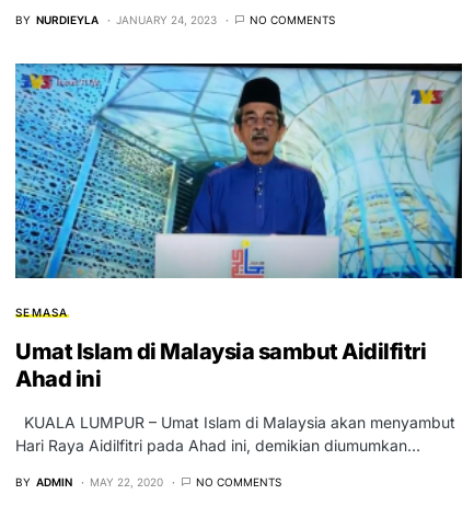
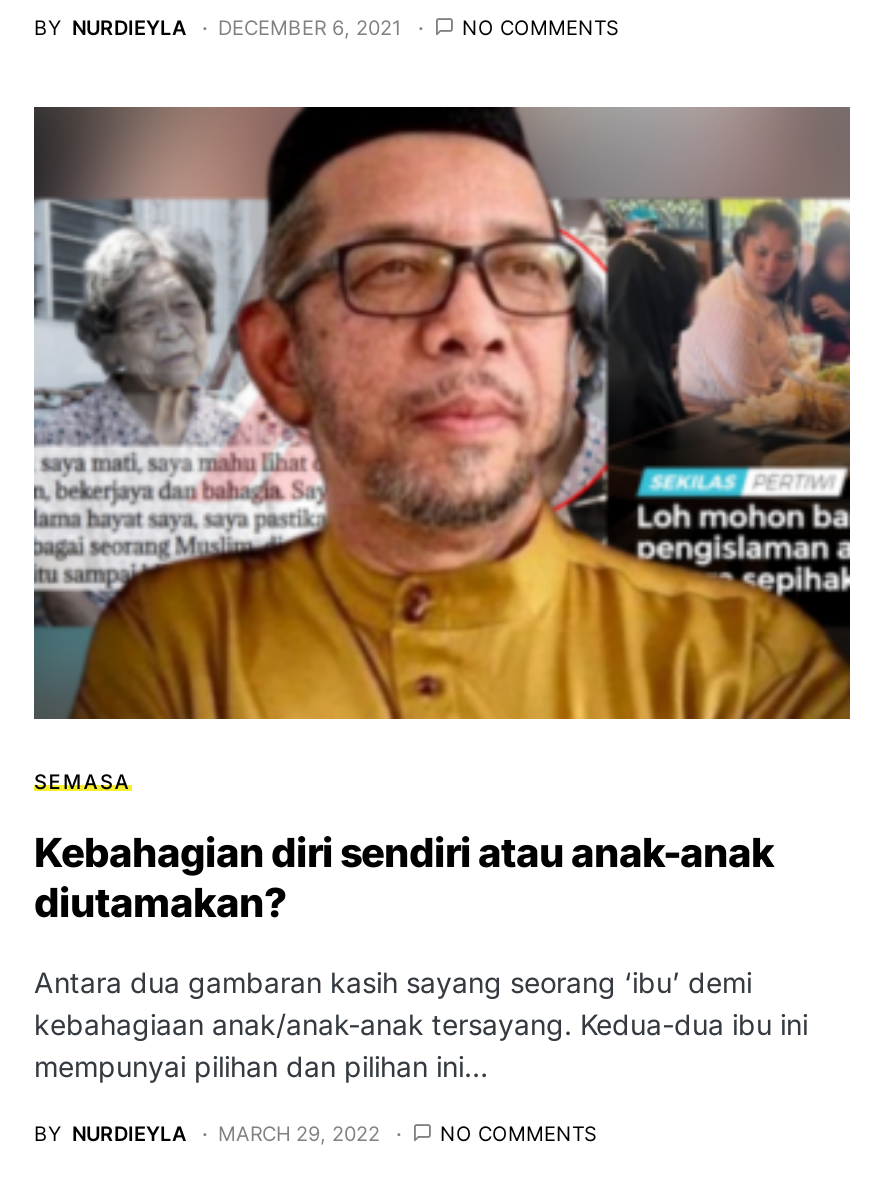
[15,13,217,26] BY NURDIEYLA JANUARY 24, 2023 -> [34,16,402,40] BY NURDIEYLA DECEMBER 6, 2021
[14,62,463,279] [image] -> [32,106,852,722] [image]
[15,338,426,392] Umat Islam di Malaysia sambut Aidilfitri | Ahad ini -> [34,830,774,928] Kebahagian diri sendiri atau anak-anak | diutamakan?
[15,412,455,454] KUALA LUMPUR – Umat Islam di Malaysia akan menyambut | Hari Raya Aidilfitri pada Ahad ini, demikian diumumkan… -> [34,966,808,1084] Antara dua gambaran kasih sayang seorang ‘ibu’ demi | kebahagiaan anak/anak-anak tersayang. Kedua-dua ibu ini | mempunyai pilihan dan pilihan ini…
[15,475,163,488] BY ADMIN | MAY 22, 2020 -> [34,1122,380,1146] BY NURDIEYLA | MARCH 29, 2022

